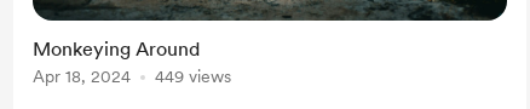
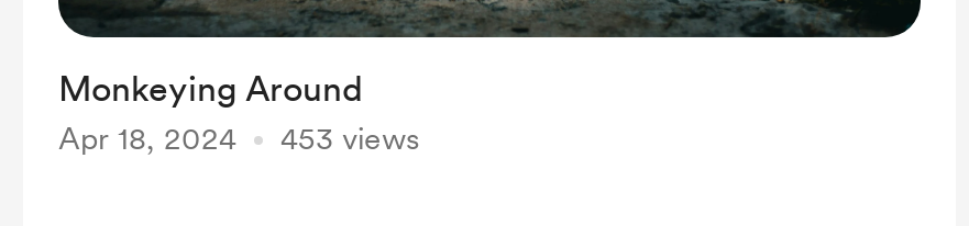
[33,67,231,86] Apr 18, 2024 449 views -> [58,121,419,156] Apr 18, 2024 453 views

